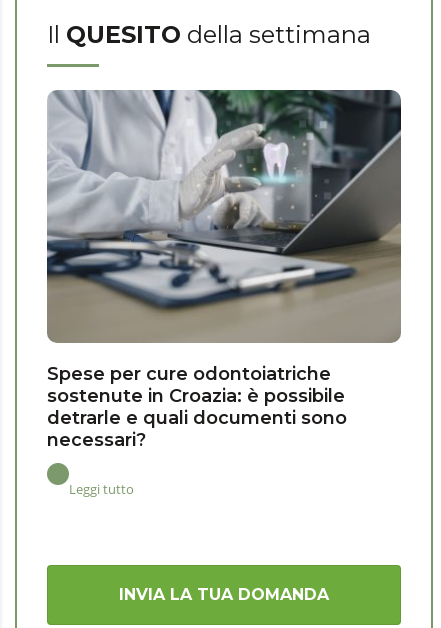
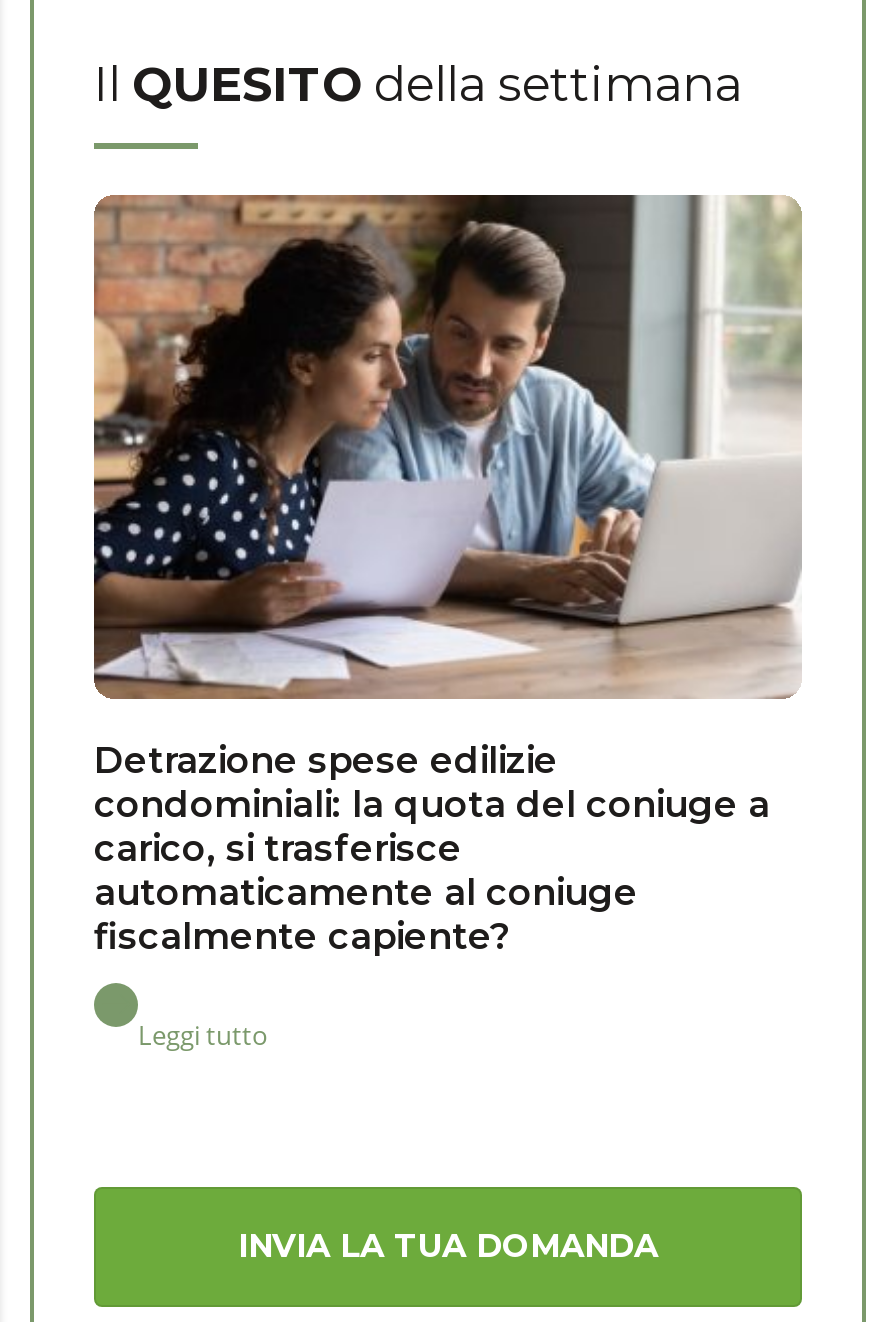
[46,89,402,451] [image] | Spese per cure odontoiatriche | sostenute in Croazia: è possibile | detrarle e quali documenti sono | necessari? -> [94,194,802,960] [image] | Detrazione spese edilizie | condominiali: la quota del coniuge a | carico, si trasferisce | automaticamente al coniuge | fiscalmente capiente?

